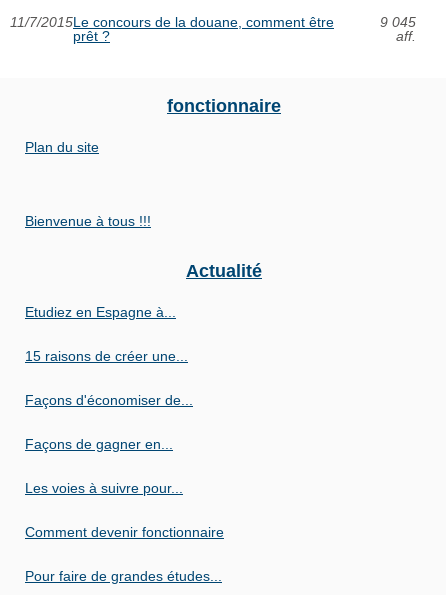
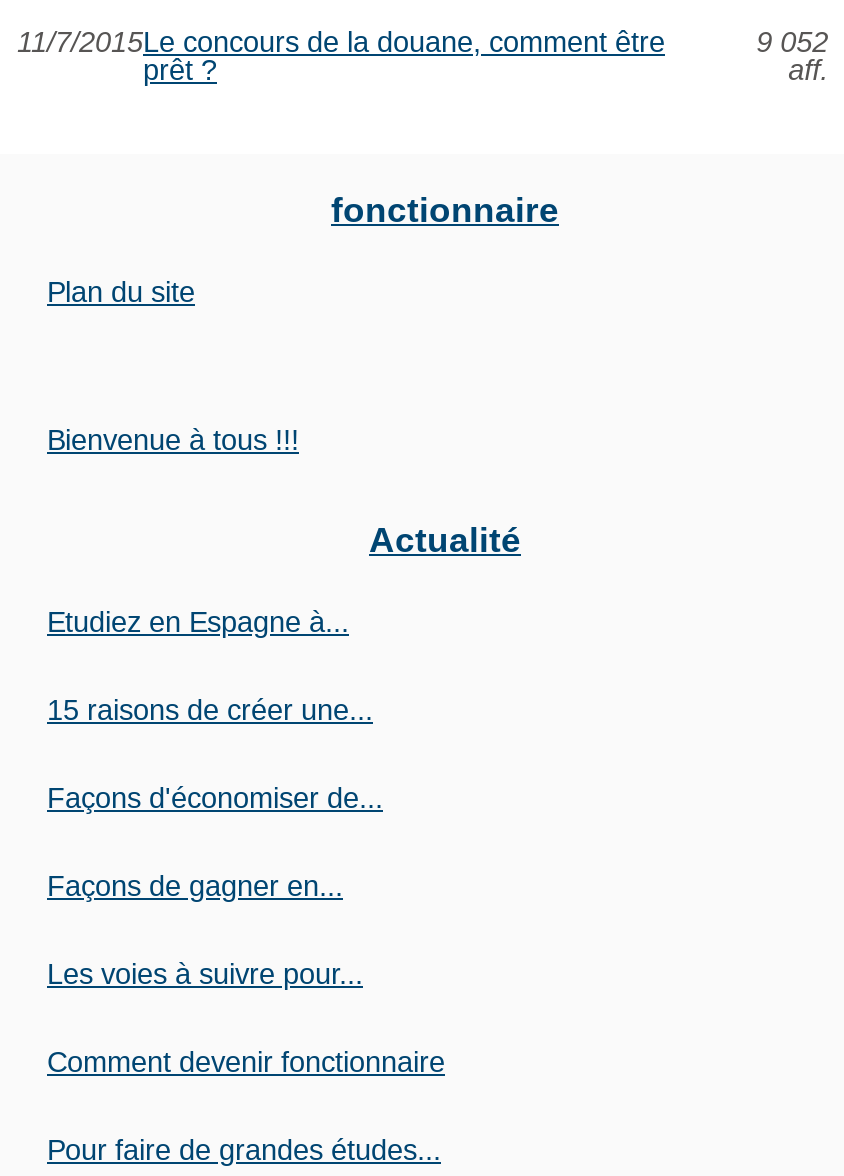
[380,14,416,30] 9 045 -> [756,26,828,58] 9 052

